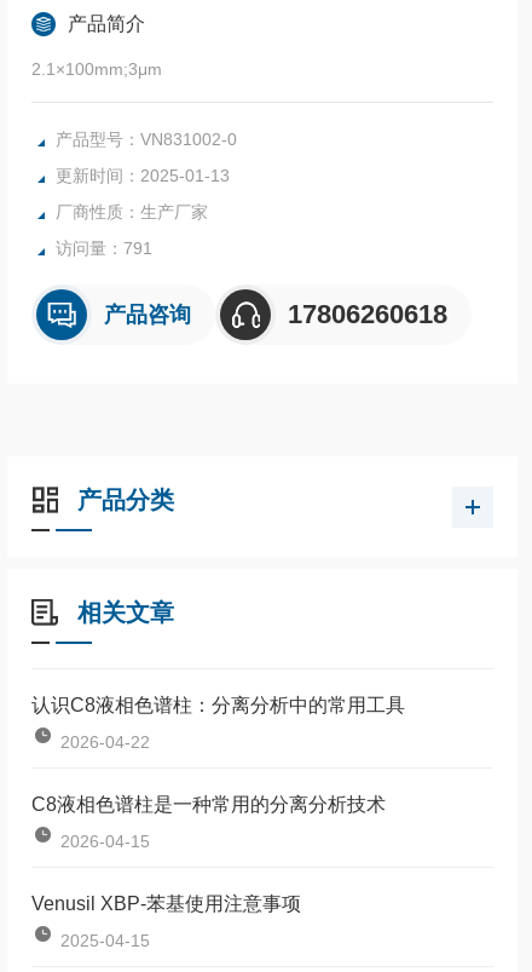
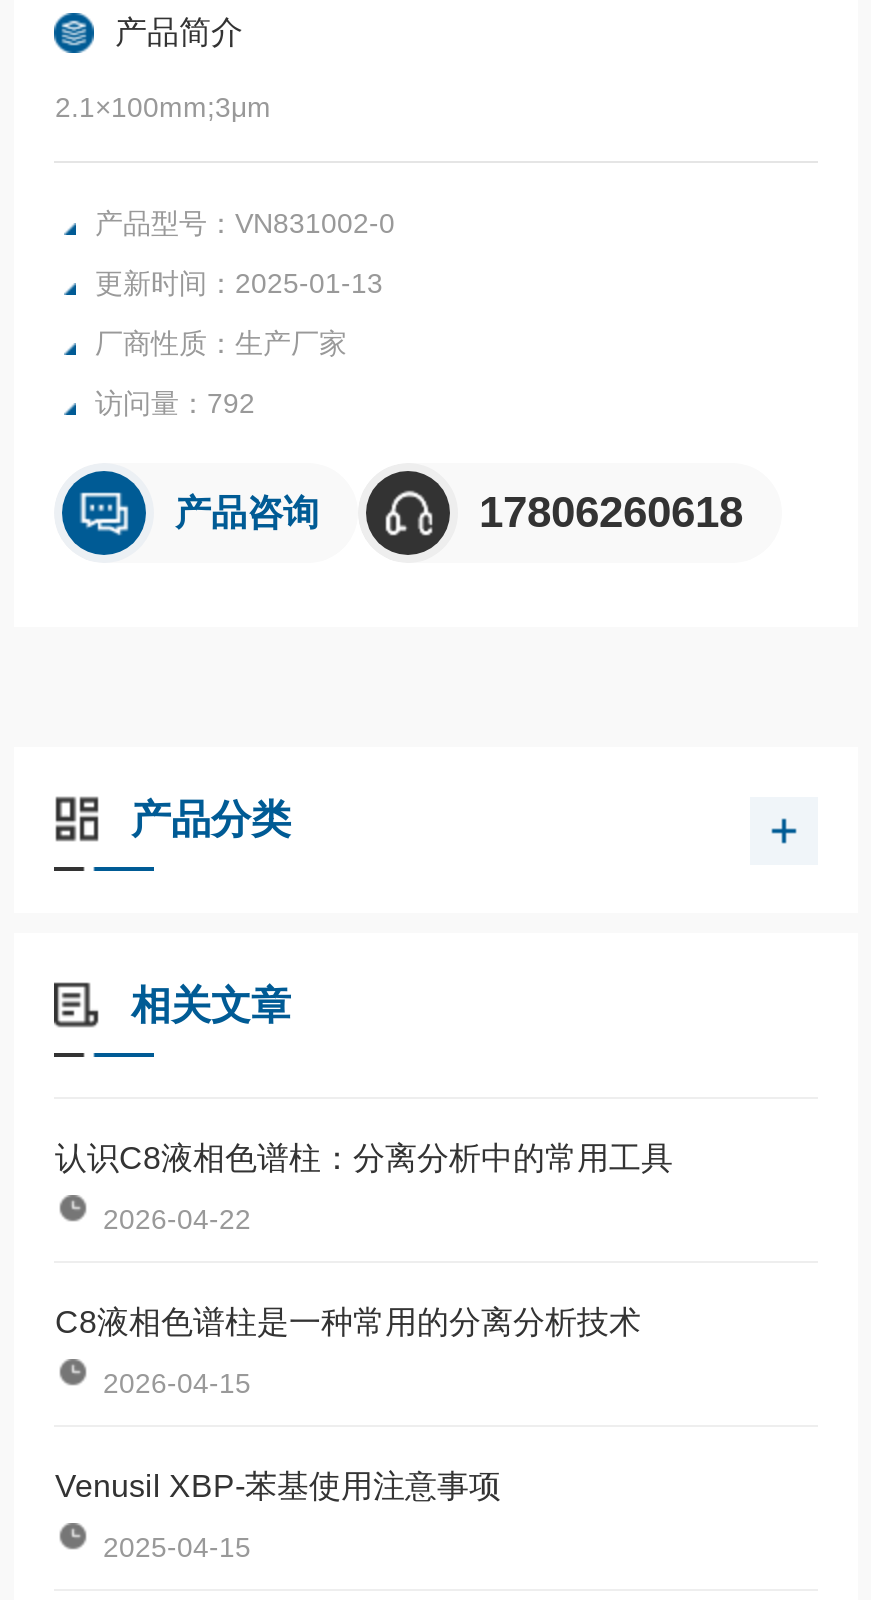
[56,238,153,258] 访问量：791 -> [95,387,255,419] 访问量：792

